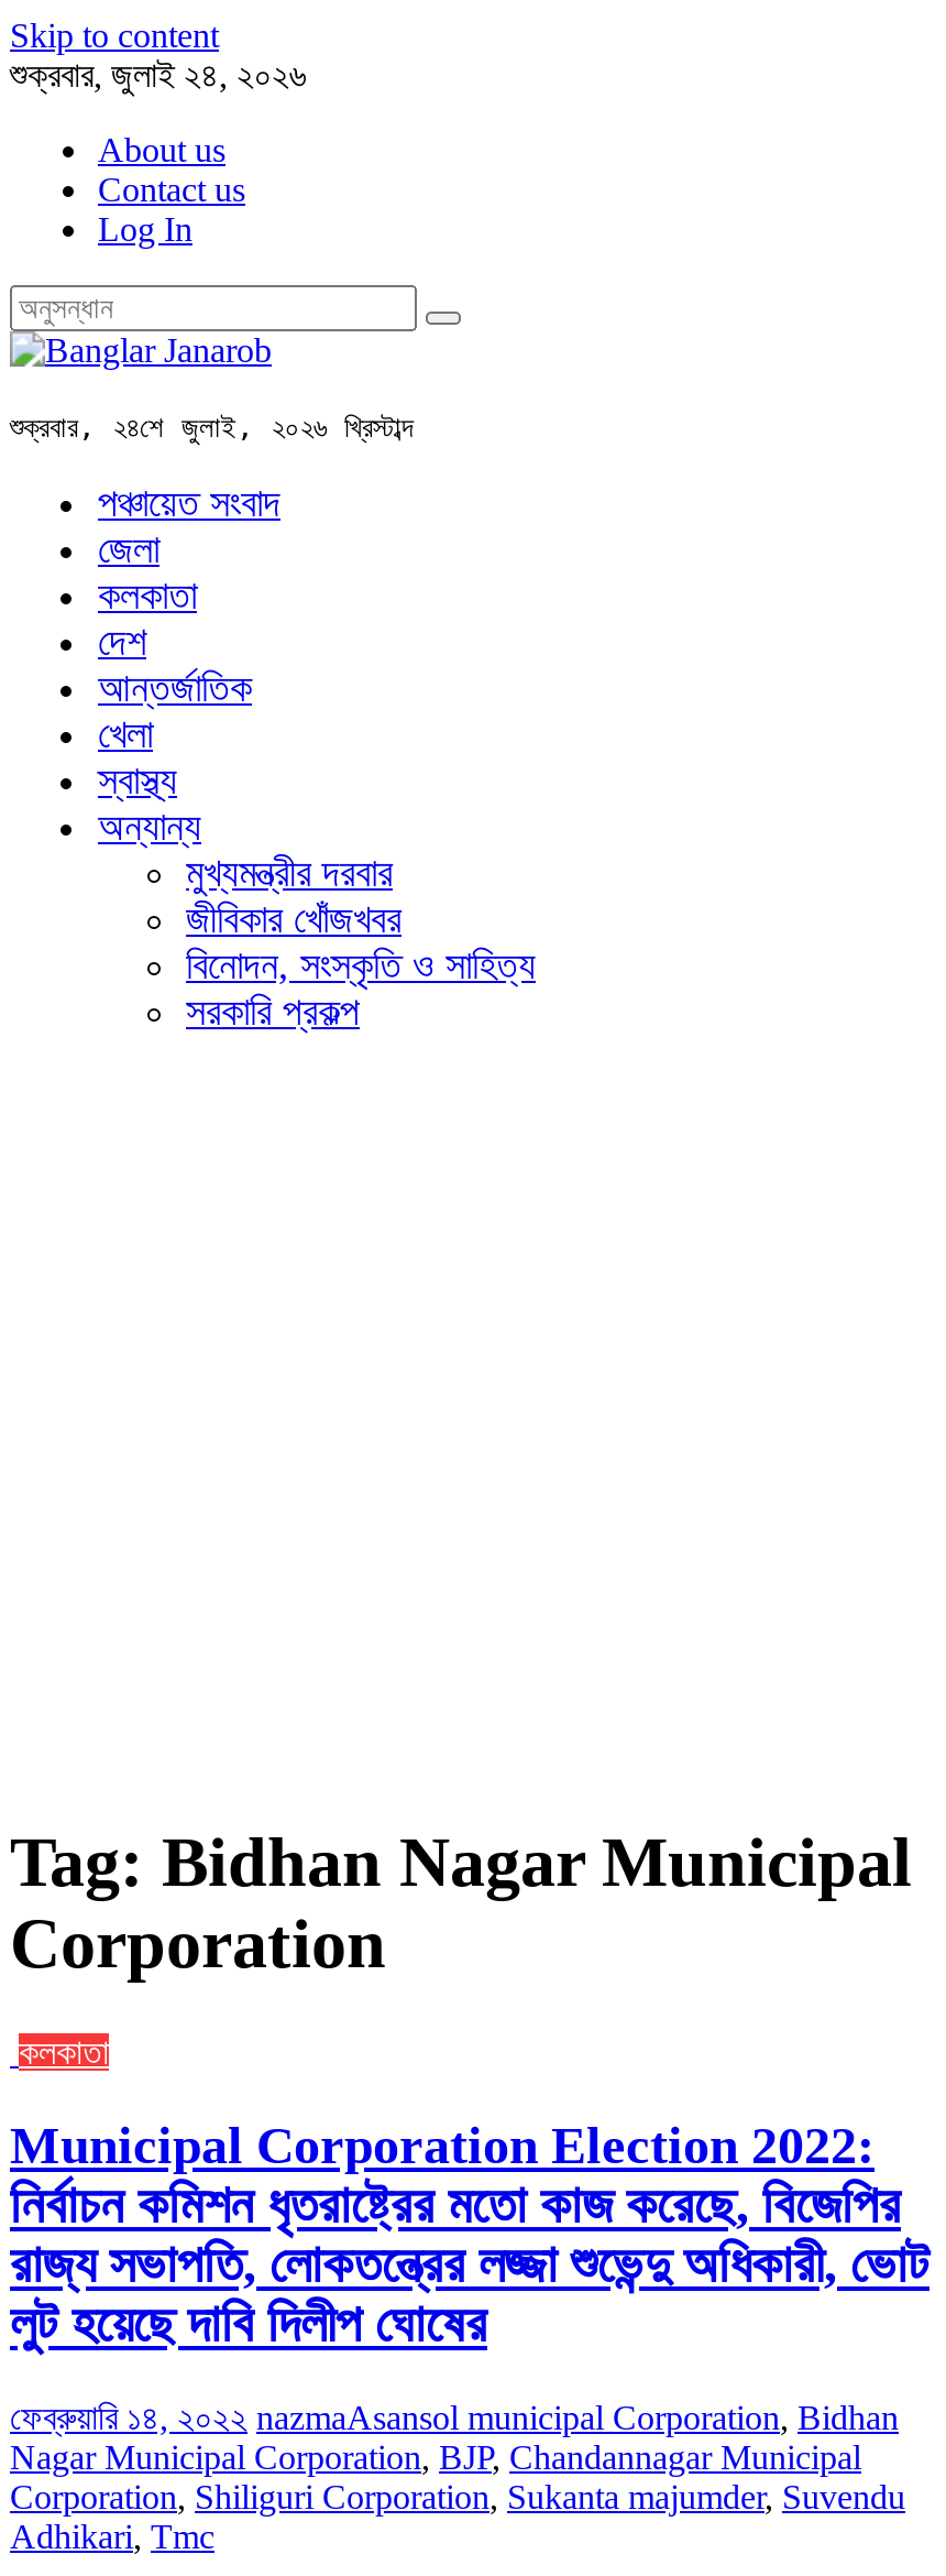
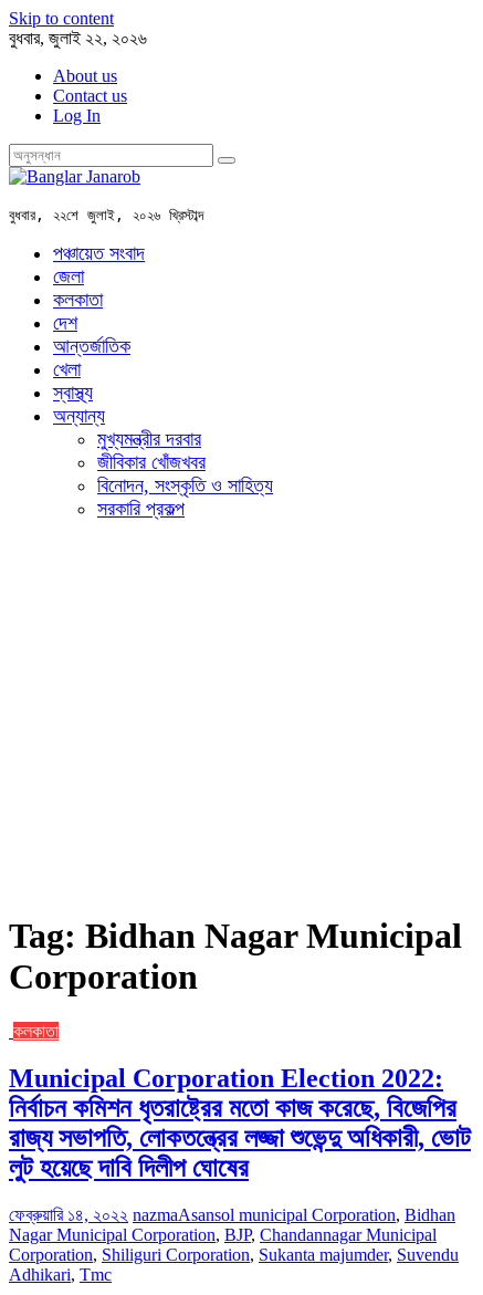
[10,56,307,94] শুক্রবার, জুলাই ২৪, ২০২৬ -> [9,29,147,48] বুধবার, জুলাই ২২, ২০২৬
[10,411,413,444] শুক্রবার, ২৪শে জুলাই, ২০২৬ খ্রিস্টাব্দ -> [9,207,203,223] বুধবার, ২২শে জুলাই, ২০২৬ খ্রিস্টাব্দ

